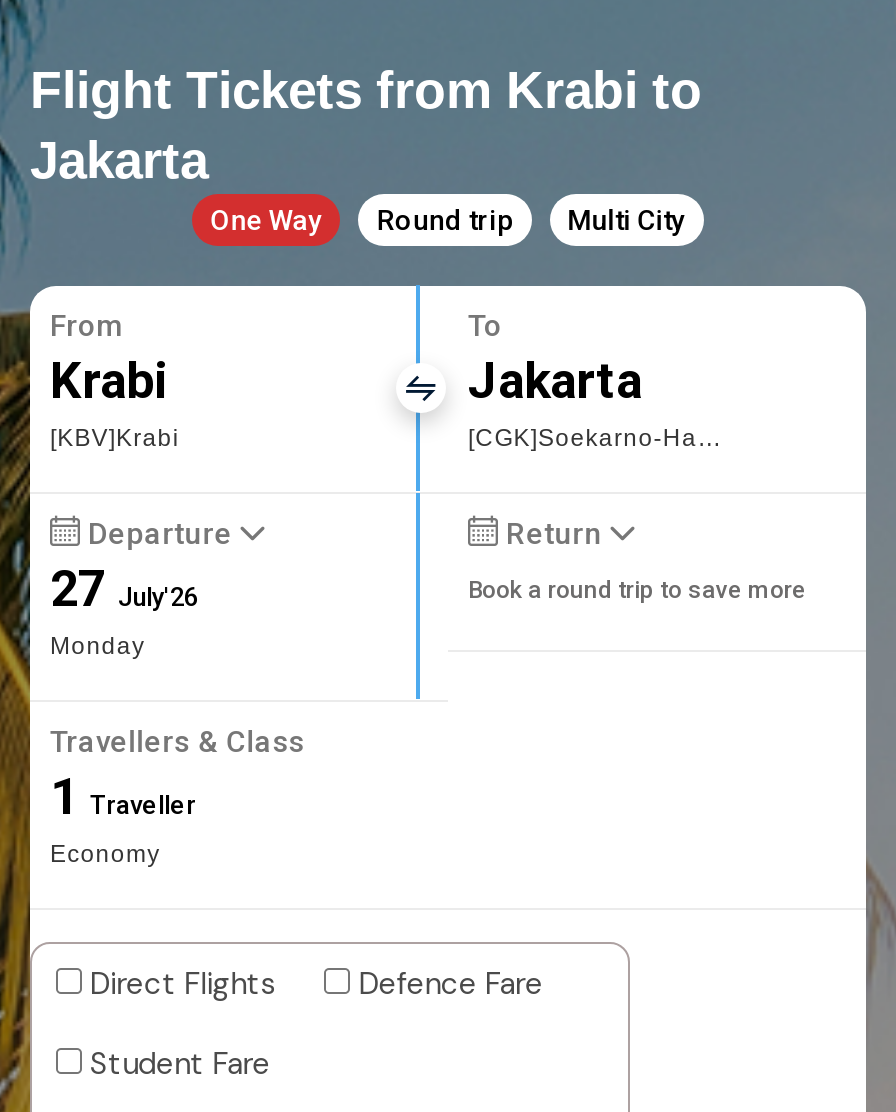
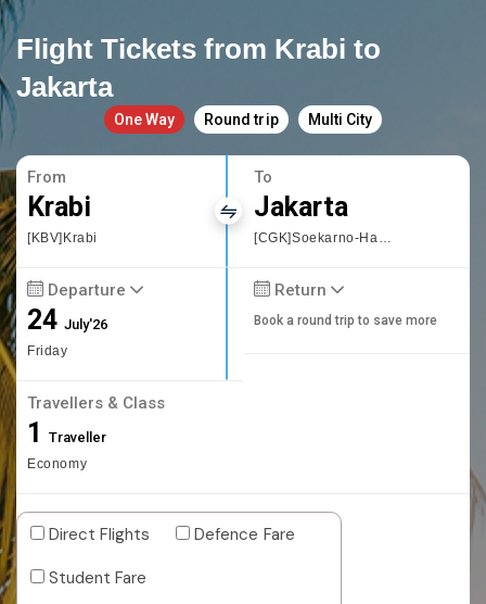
[50,560,198,660] 27 July'26 | Monday -> [27,304,107,358] 24 July'26 | Friday

